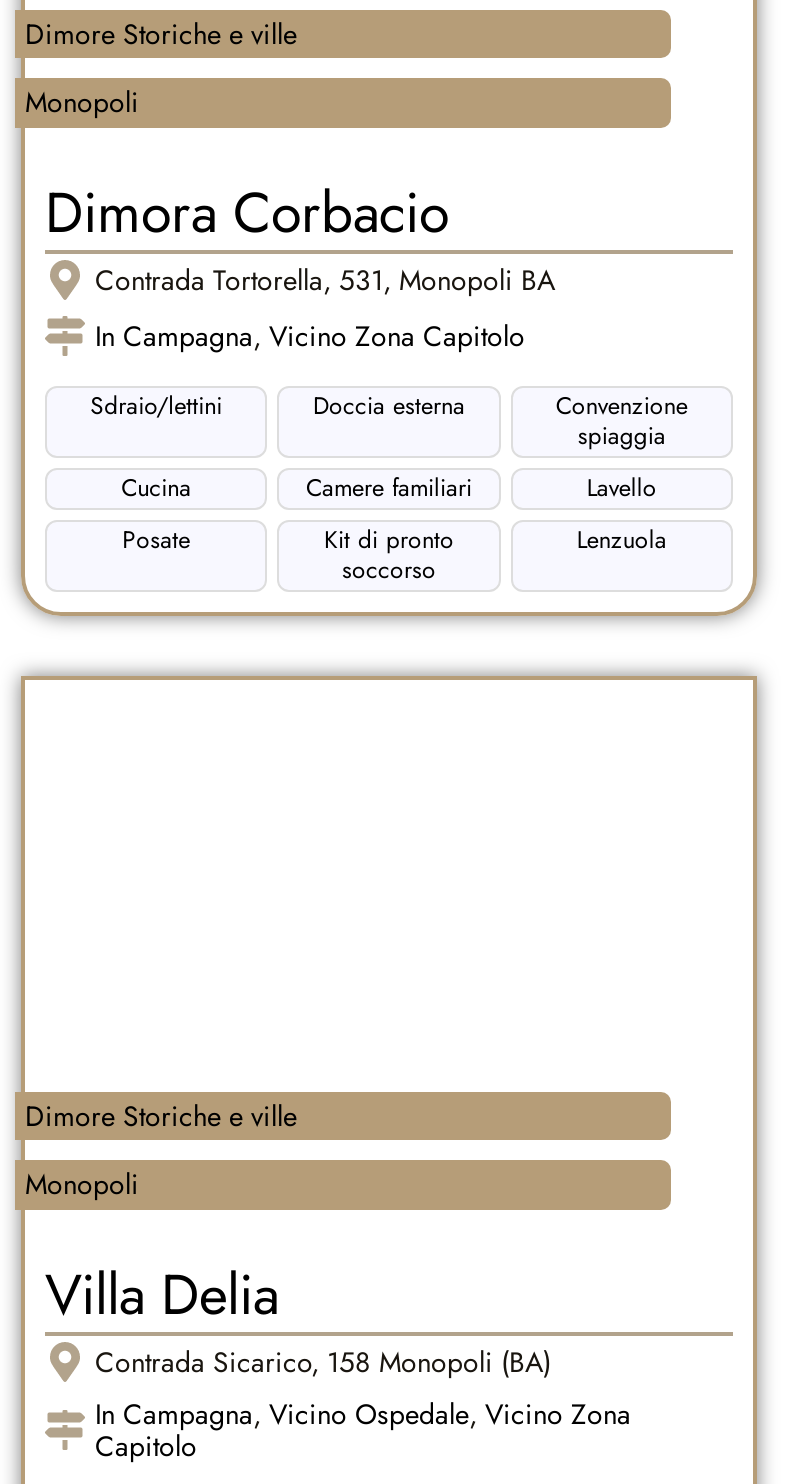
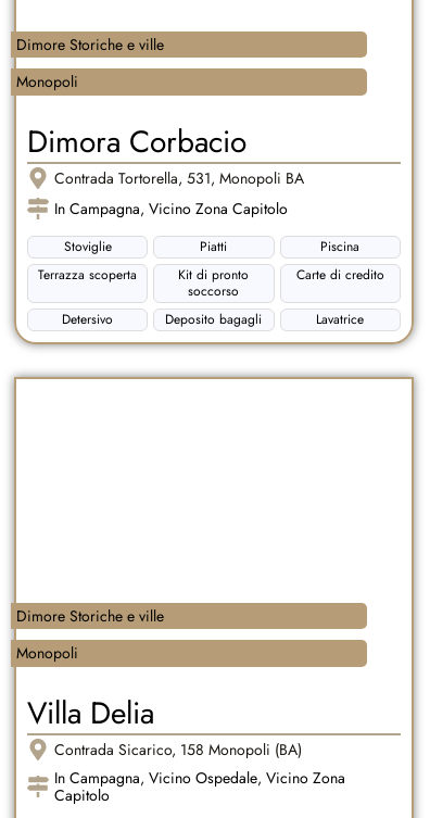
[90,388,688,558] Sdraio/lettini | Doccia esterna | Convenzione | spiaggia | Cucina | Camere familiari | Lavello | Posate -> [38,237,360,285] Stoviglie | Piatti | Piscina | Terrazza scoperta
moved [324,522,454,588] -> [179,265,249,301]: Kit di pronto | soccorso
[577,522,667,558] Lenzuola -> [62,265,384,329] Carte di credito | Detersivo | Deposito bagagli | Lavatrice

